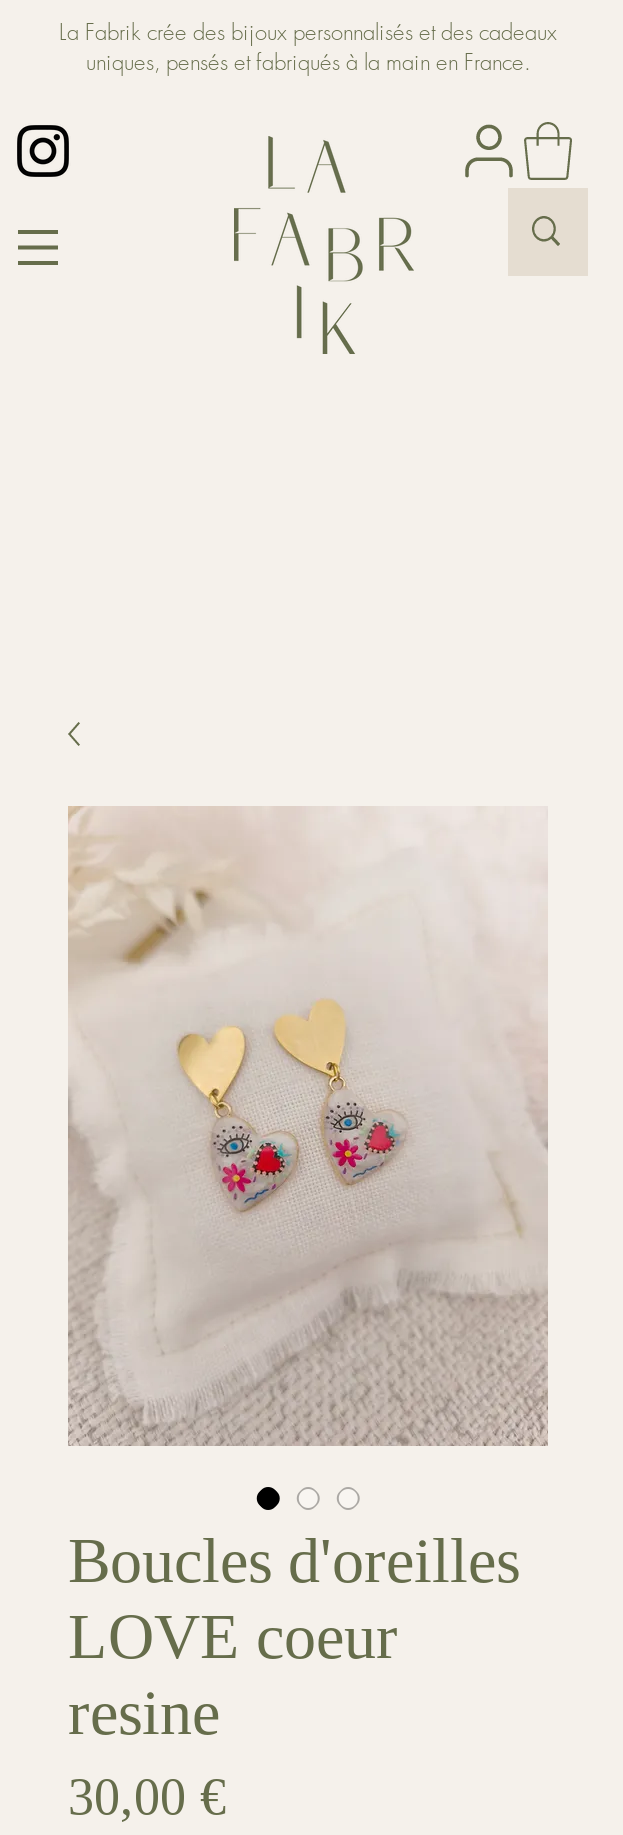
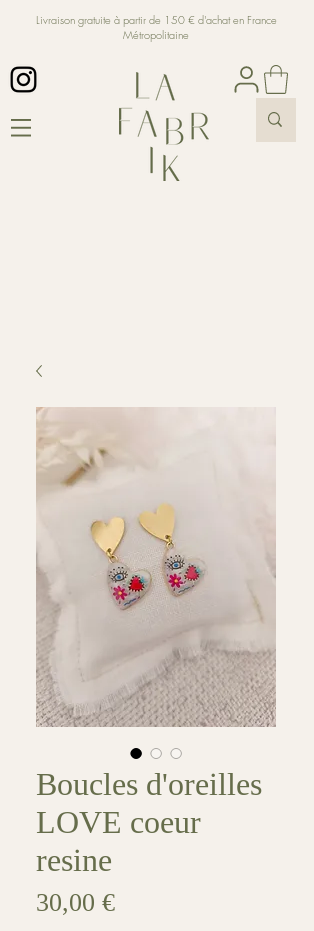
[59,16,557,76] La Fabrik crée des bijoux personnalisés et des cadeaux | uniques, pensés et fabriqués à la main en France. -> [35,12,276,42] Livraison gratuite à partir de 150 € d'achat en France | Métropolitaine

